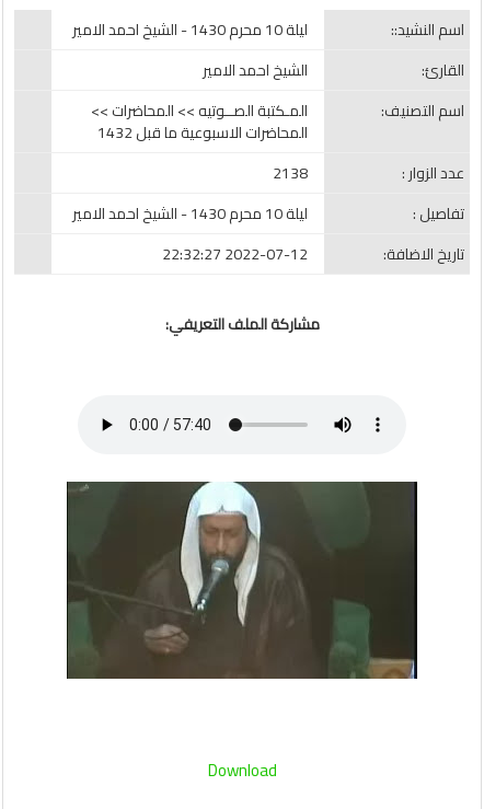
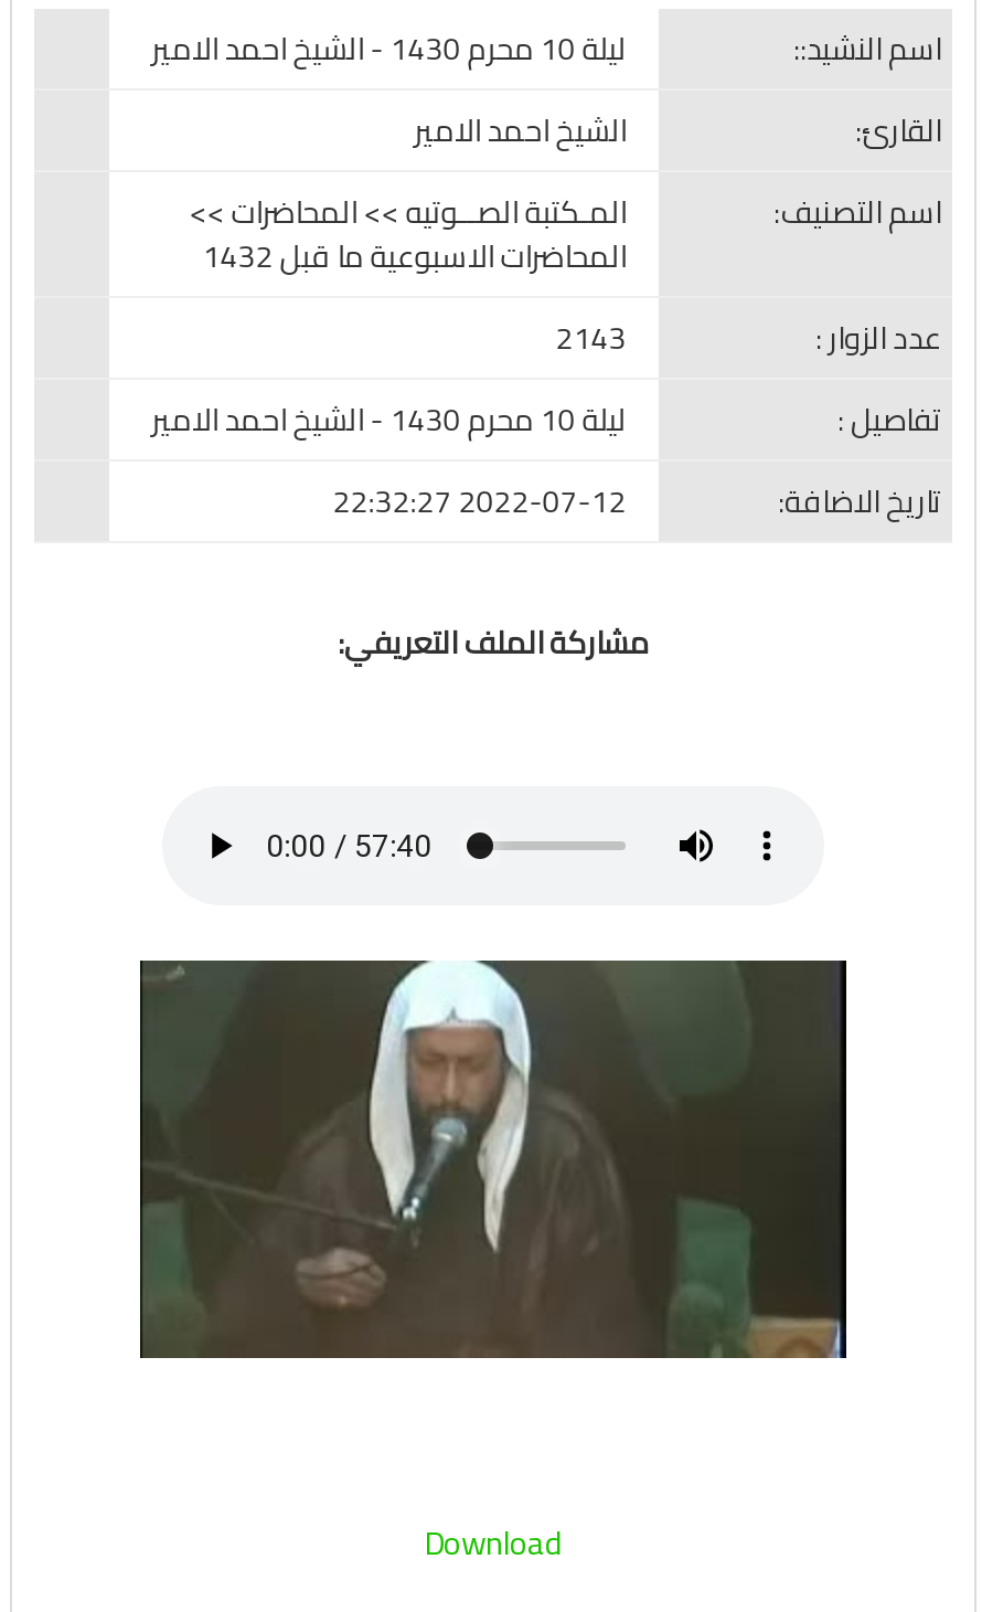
[273,159,308,187] 2138 -> [555,309,626,367] 2143

